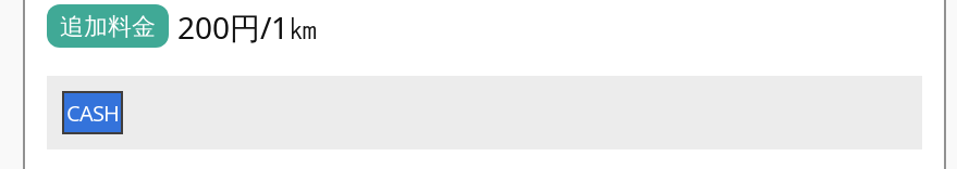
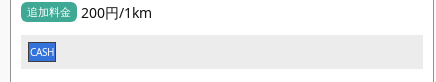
[60,6,319,47] 追加料金 200円/1㎞ -> [27,3,152,22] 追加料金 200円/1km

